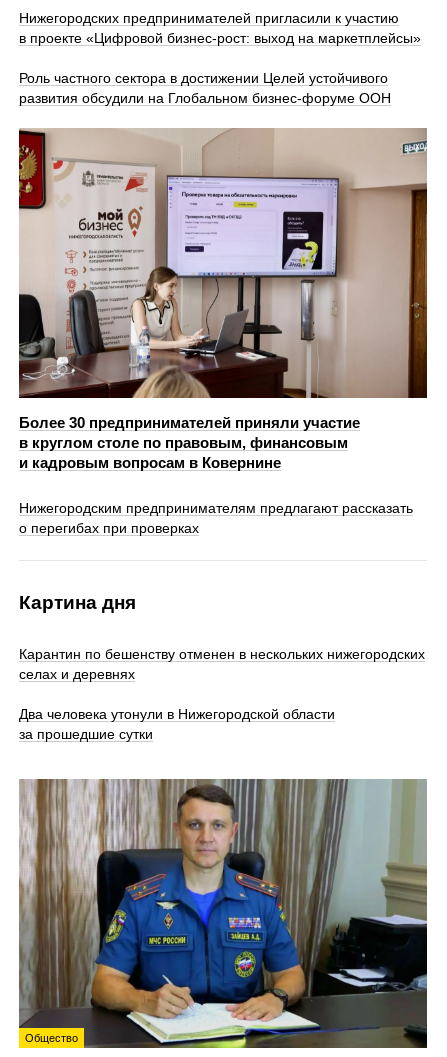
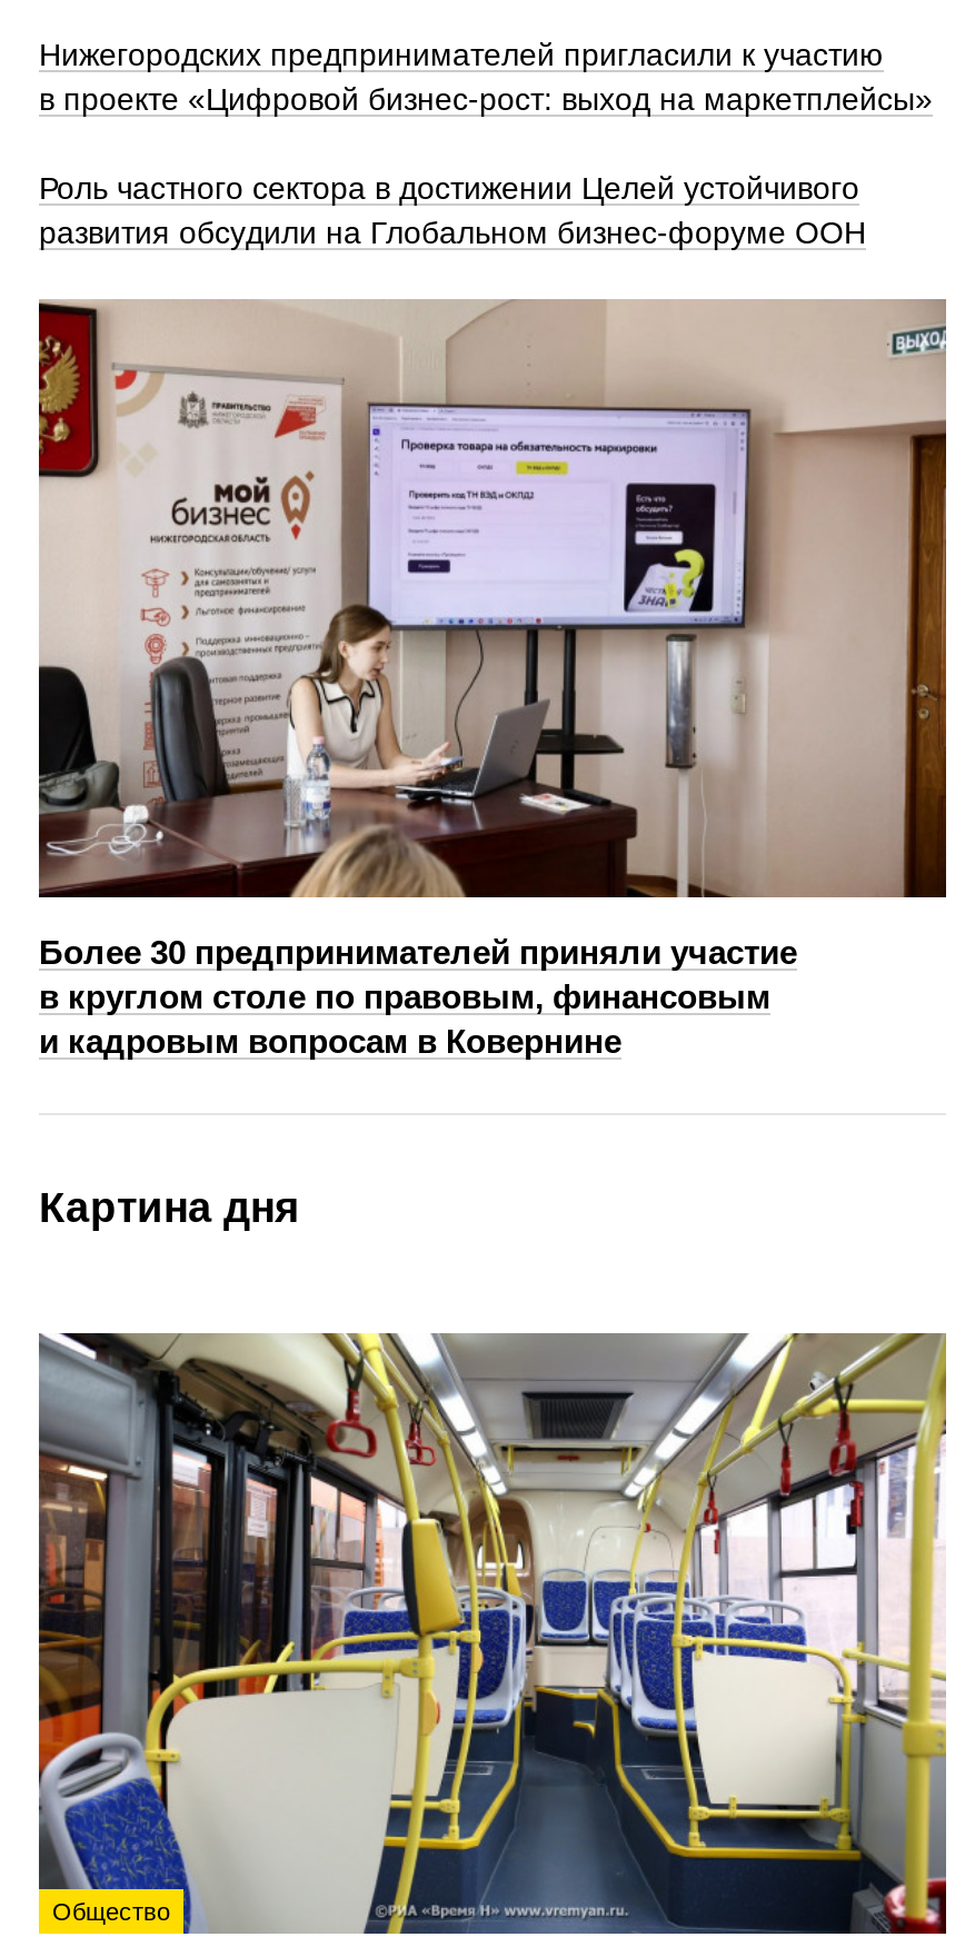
[19,500,413,536] Нижегородским предпринимателям предлагают рассказать | о перегибах при проверках -> none
[19,646,425,742] Карантин по бешенству отменен в нескольких нижегородских | селах и деревнях | Два человека утонули в Нижегородской области | за прошедшие сутки -> none
[18,778,428,1049] [image] -> [37,1357,948,1937] [image]

